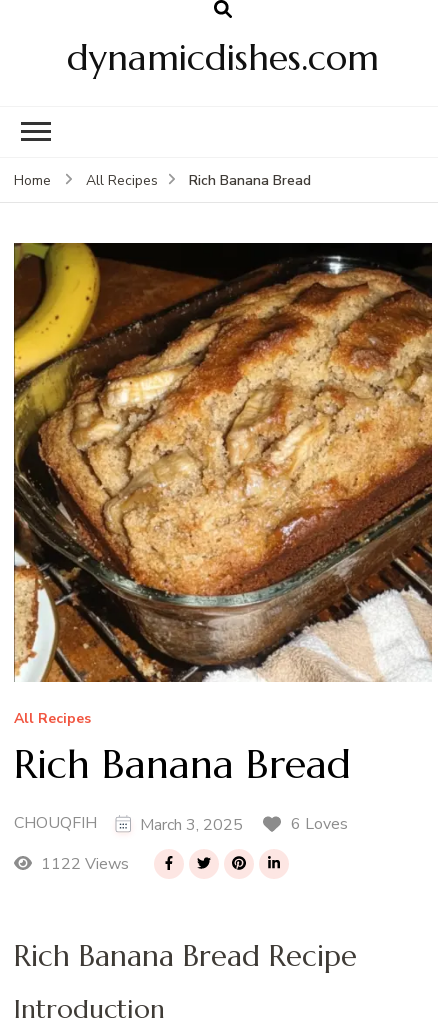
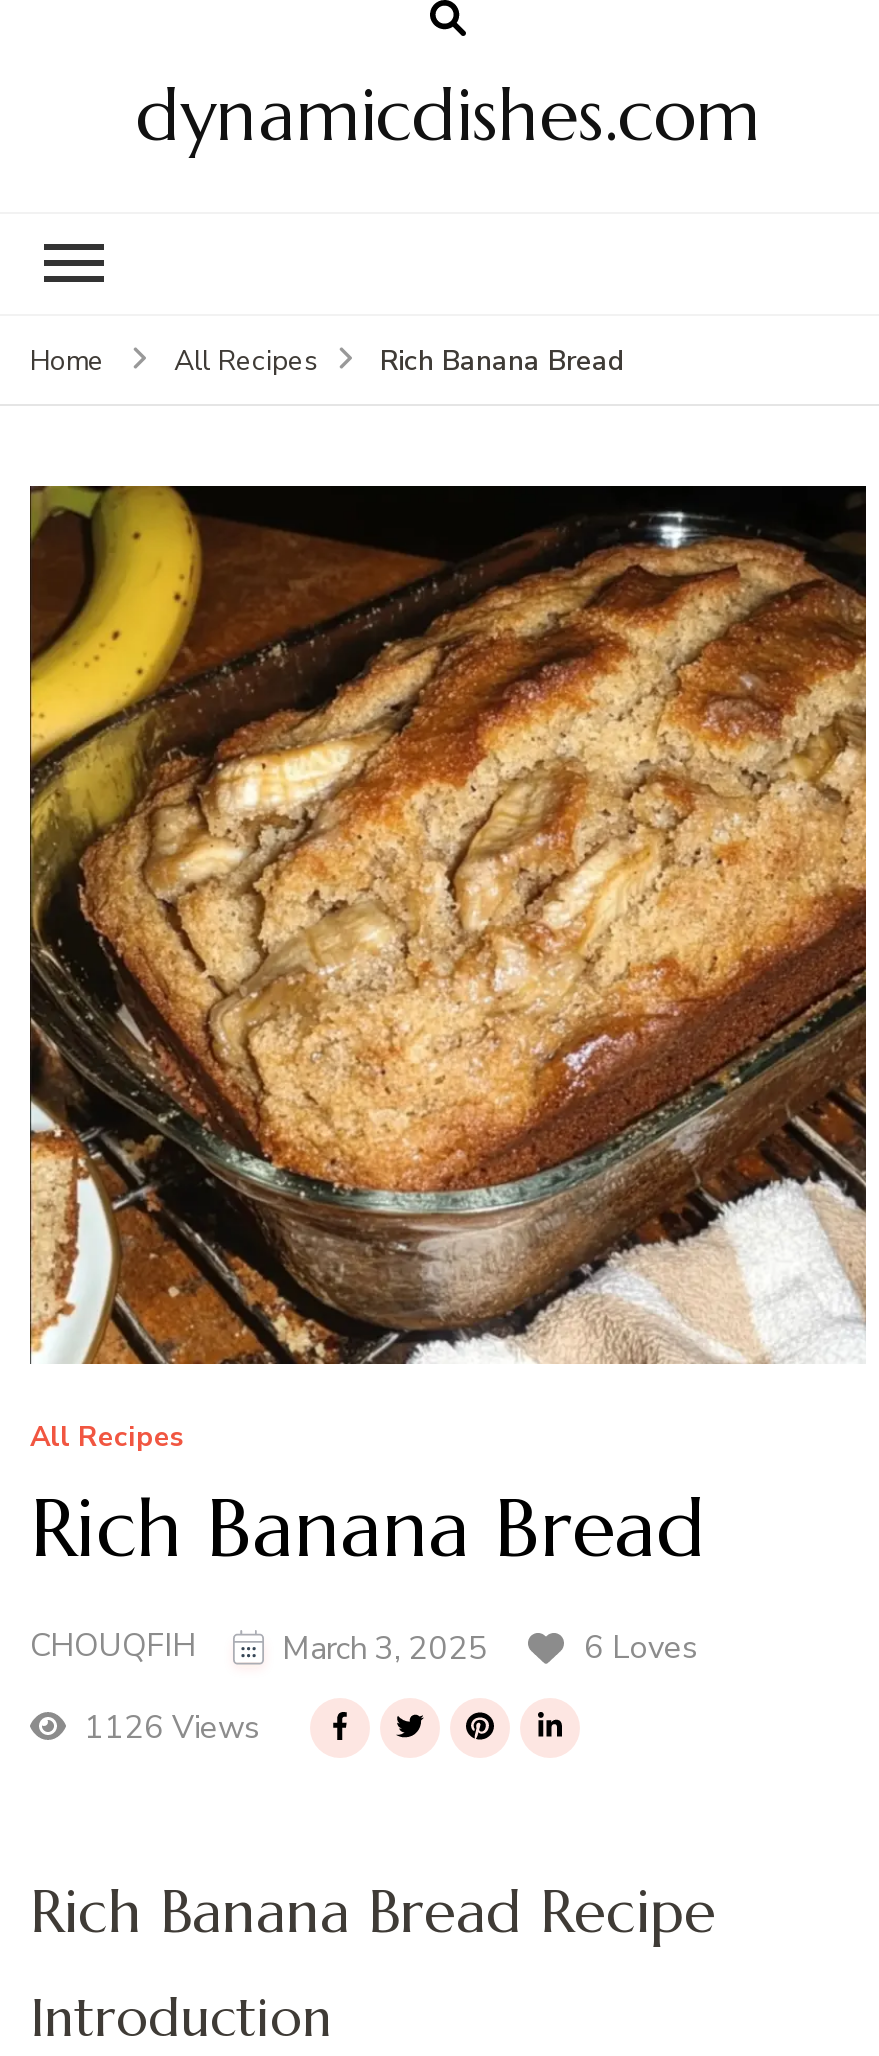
[37,853,129,875] 1122 Views -> [76,1706,260,1750] 1126 Views

